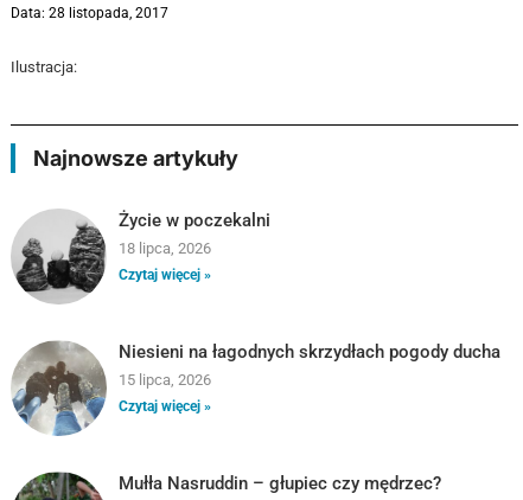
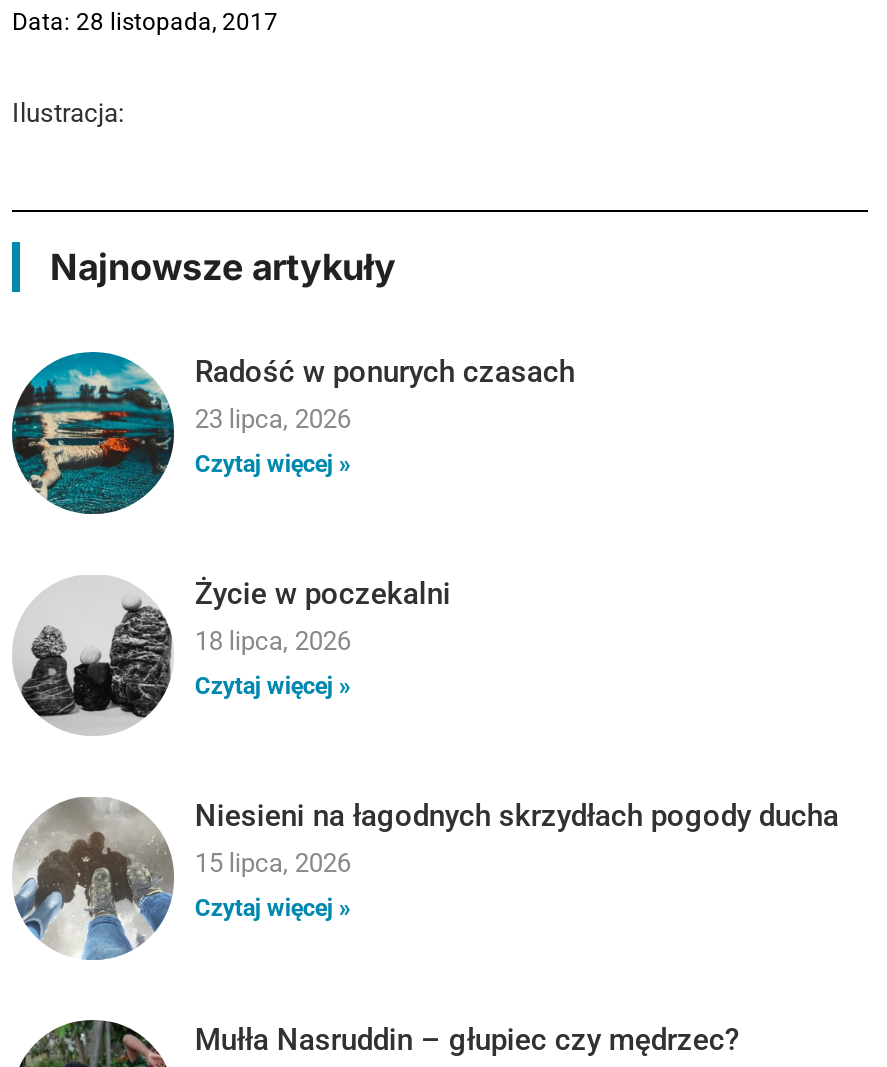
none -> [10,350,575,516] [image] | Radość w ponurych czasach | 23 lipca, 2026 | Czytaj więcej »

